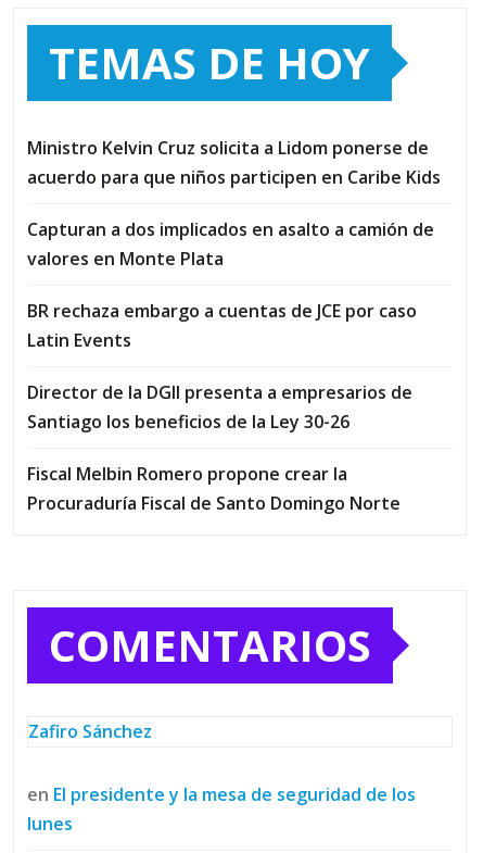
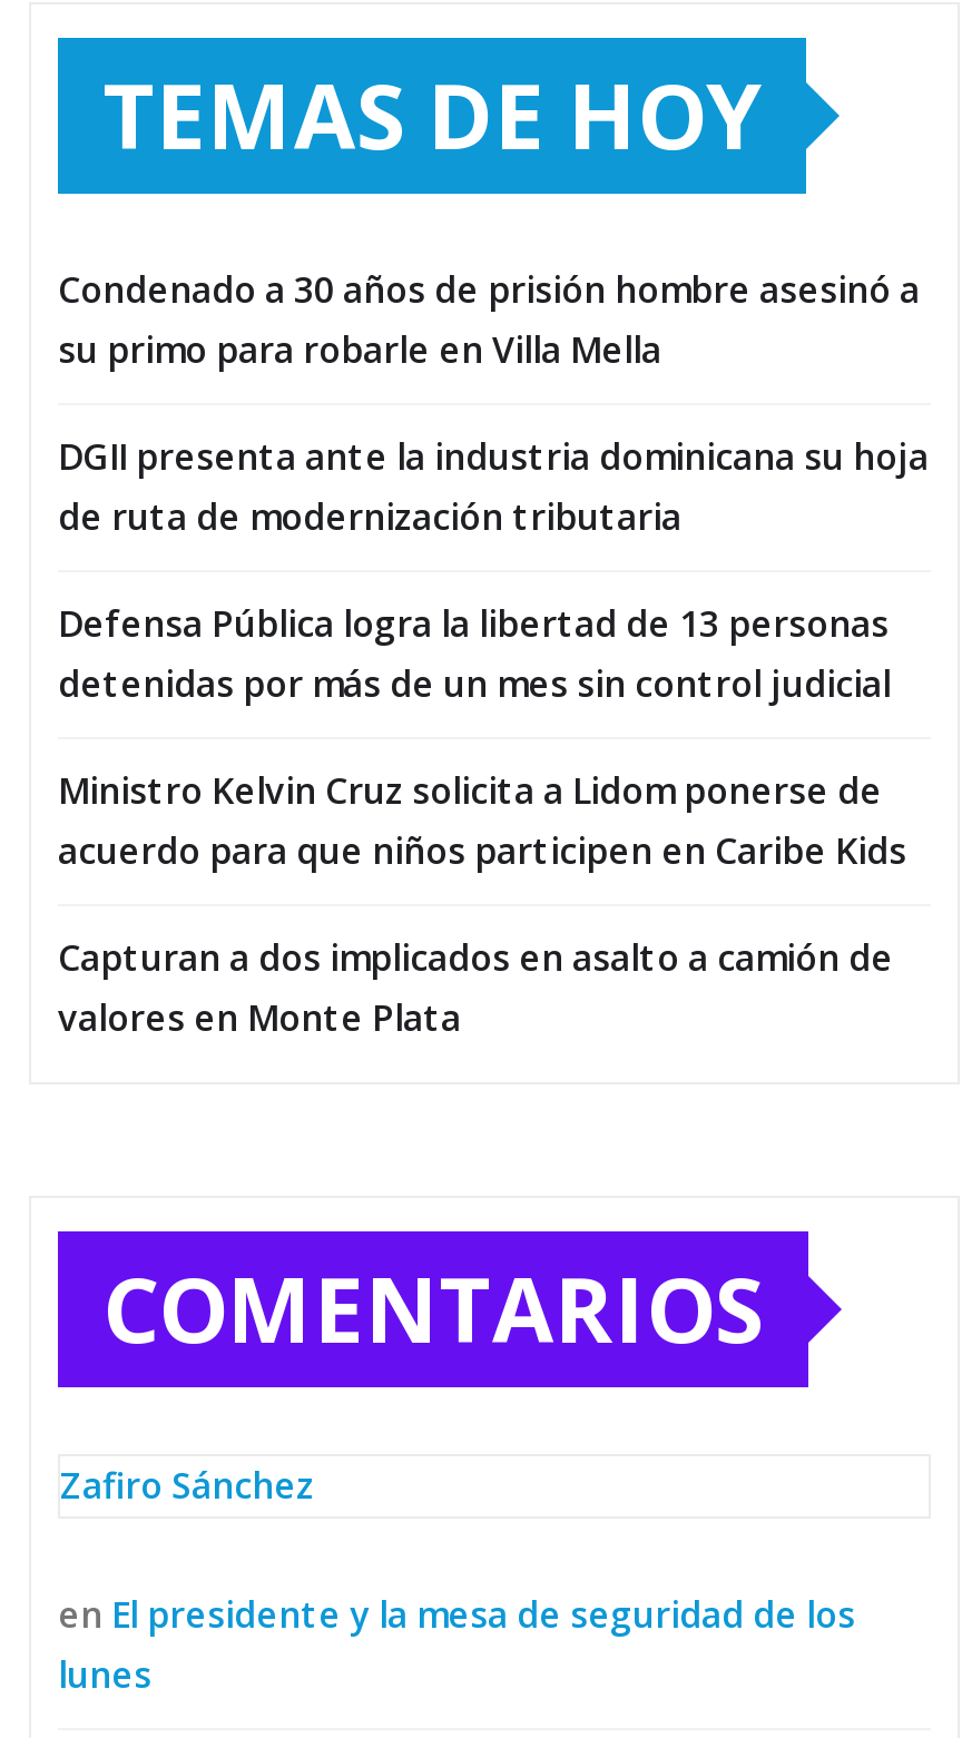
none -> [58,265,929,708] Condenado a 30 años de prisión hombre asesinó a | su primo para robarle en Villa Mella | DGII presenta ante la industria dominicana su hoja | de ruta de modernización tributaria | Defensa Pública logra la libertad de 13 personas | detenidas por más de un mes sin control judicial
moved [27,136,441,271] -> [58,766,906,1042]: Ministro Kelvin Cruz solicita a Lidom ponerse de | acuerdo para que niños participen en Caribe Kids | Capturan a dos implicados en asalto a camión de | valores en Monte Plata
[27,299,417,515] BR rechaza embargo a cuentas de JCE por caso | Latin Events | Director de la DGII presenta a empresarios de | Santiago los beneficios de la Ley 30-26 | Fiscal Melbin Romero propone crear la | Procuraduría Fiscal de Santo Domingo Norte -> none

